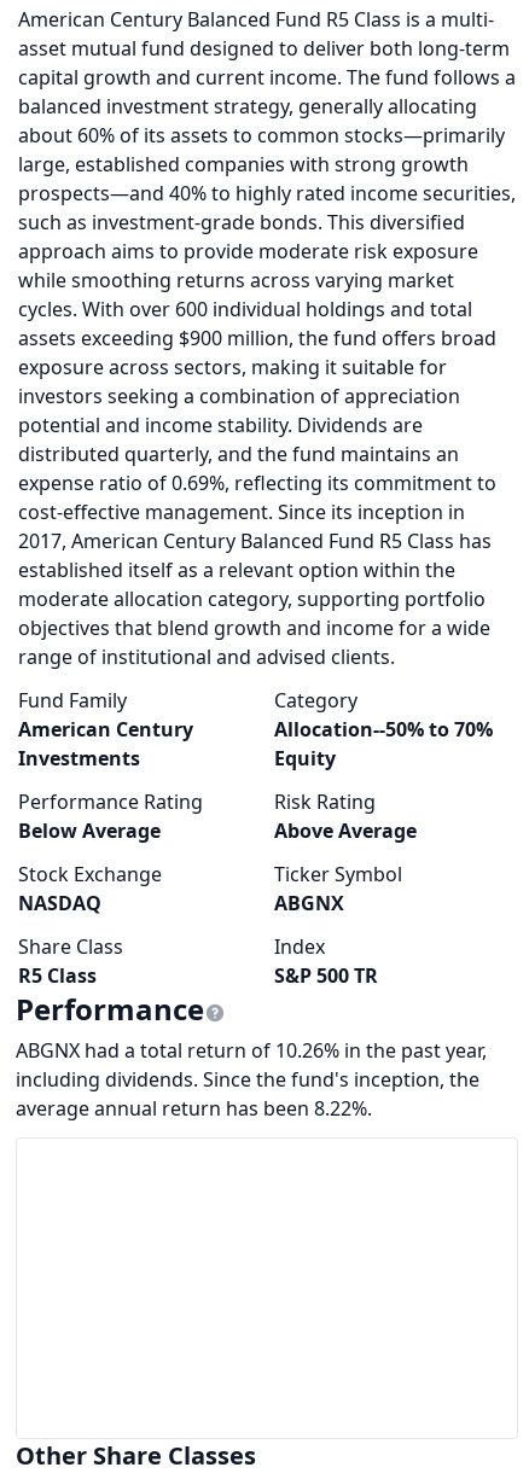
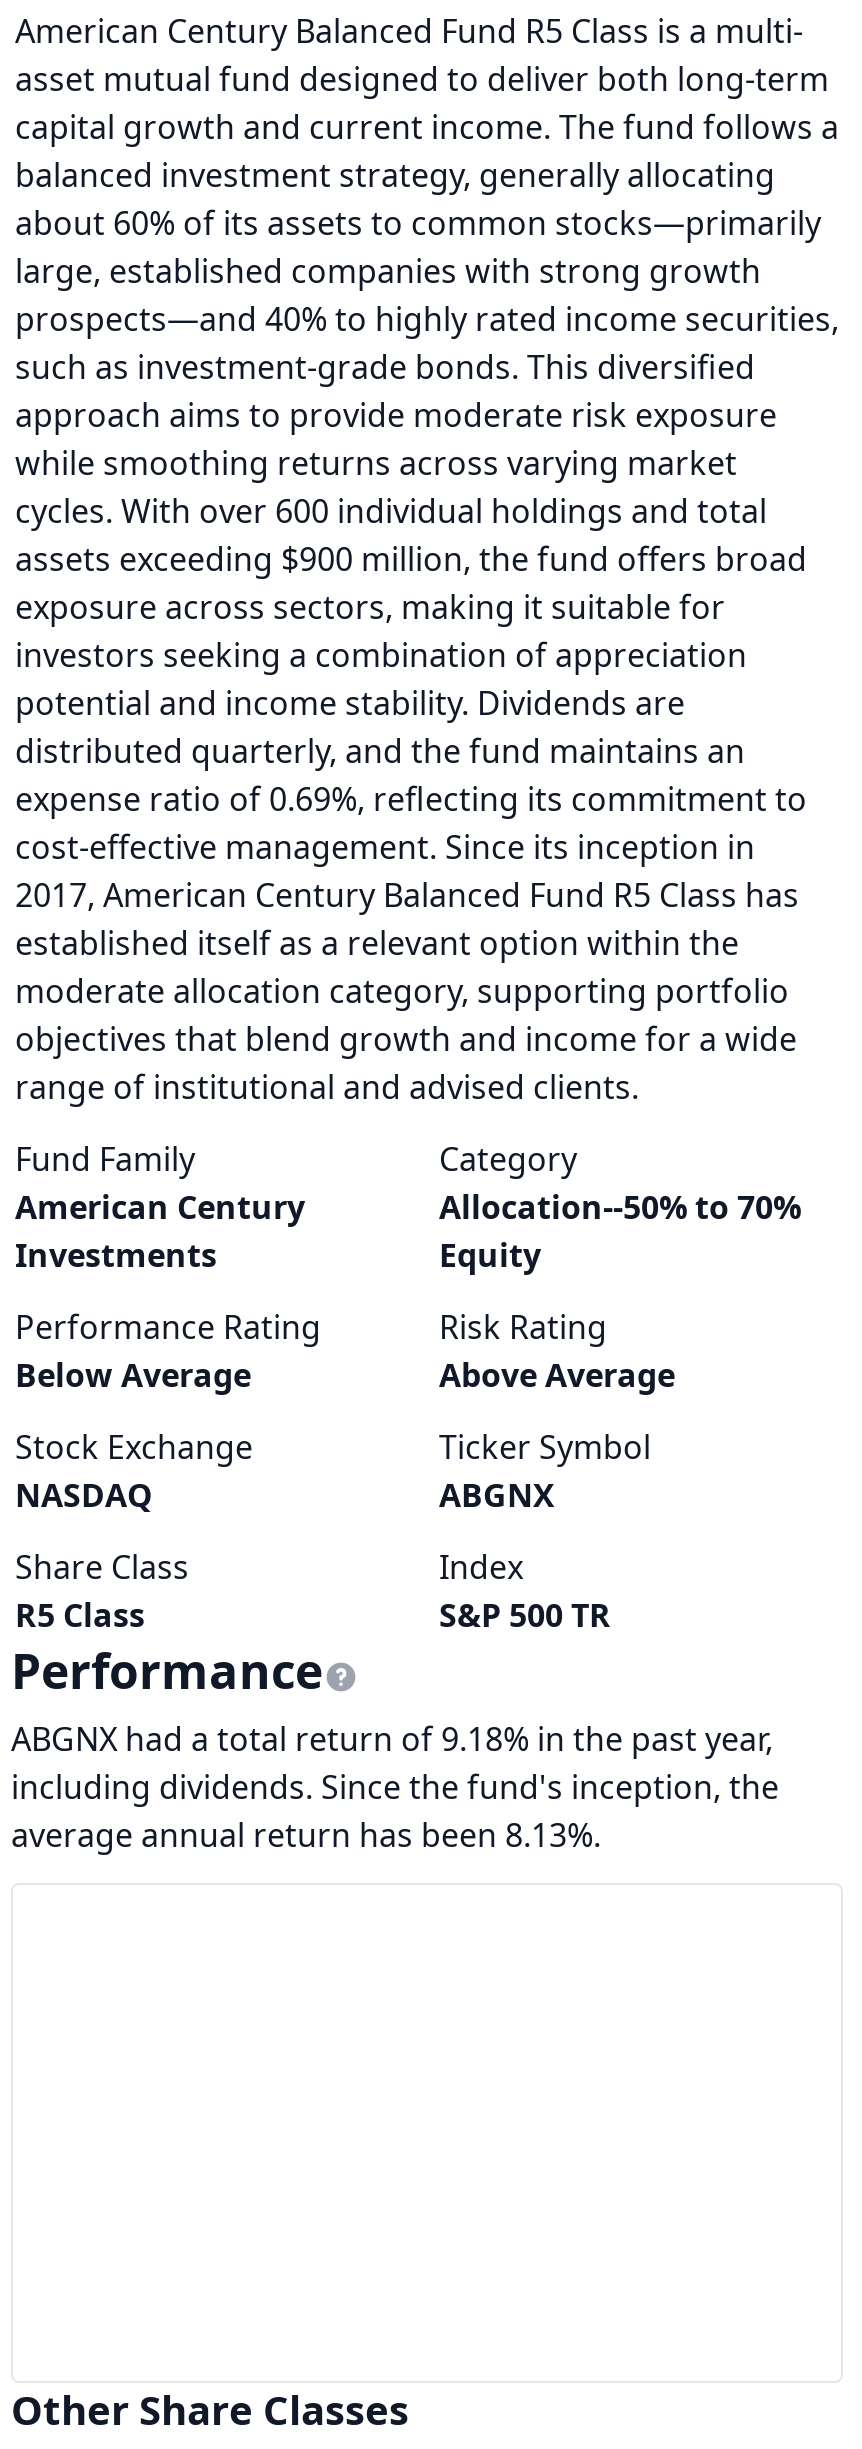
[16,1037,487,1064] ABGNX had a total return of 10.26% in the past year, -> [11,1717,773,1761] ABGNX had a total return of 9.18% in the past year,
[16,1095,372,1122] average annual return has been 8.22%. -> [11,1813,601,1857] average annual return has been 8.13%.

